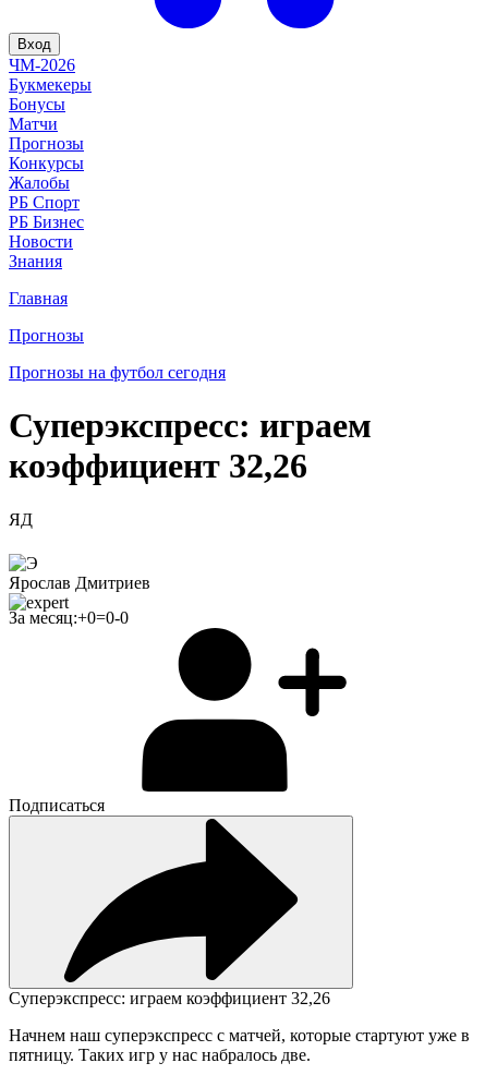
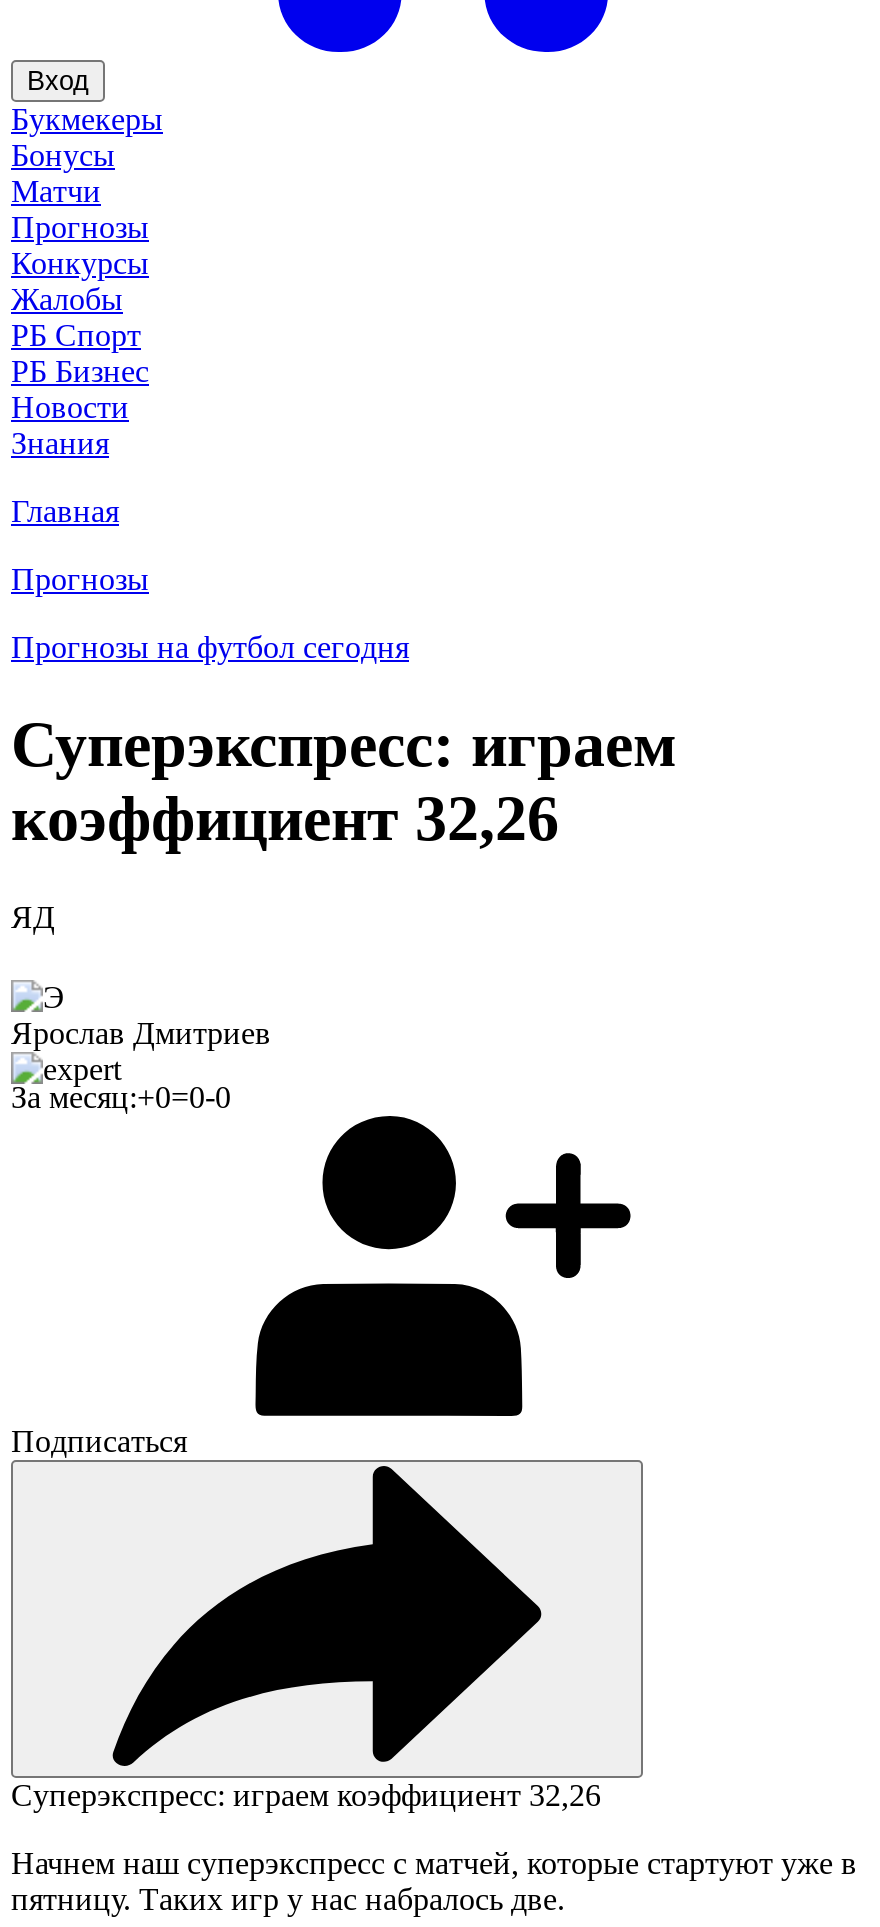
[9,56,75,74] ЧМ-2026 -> none

